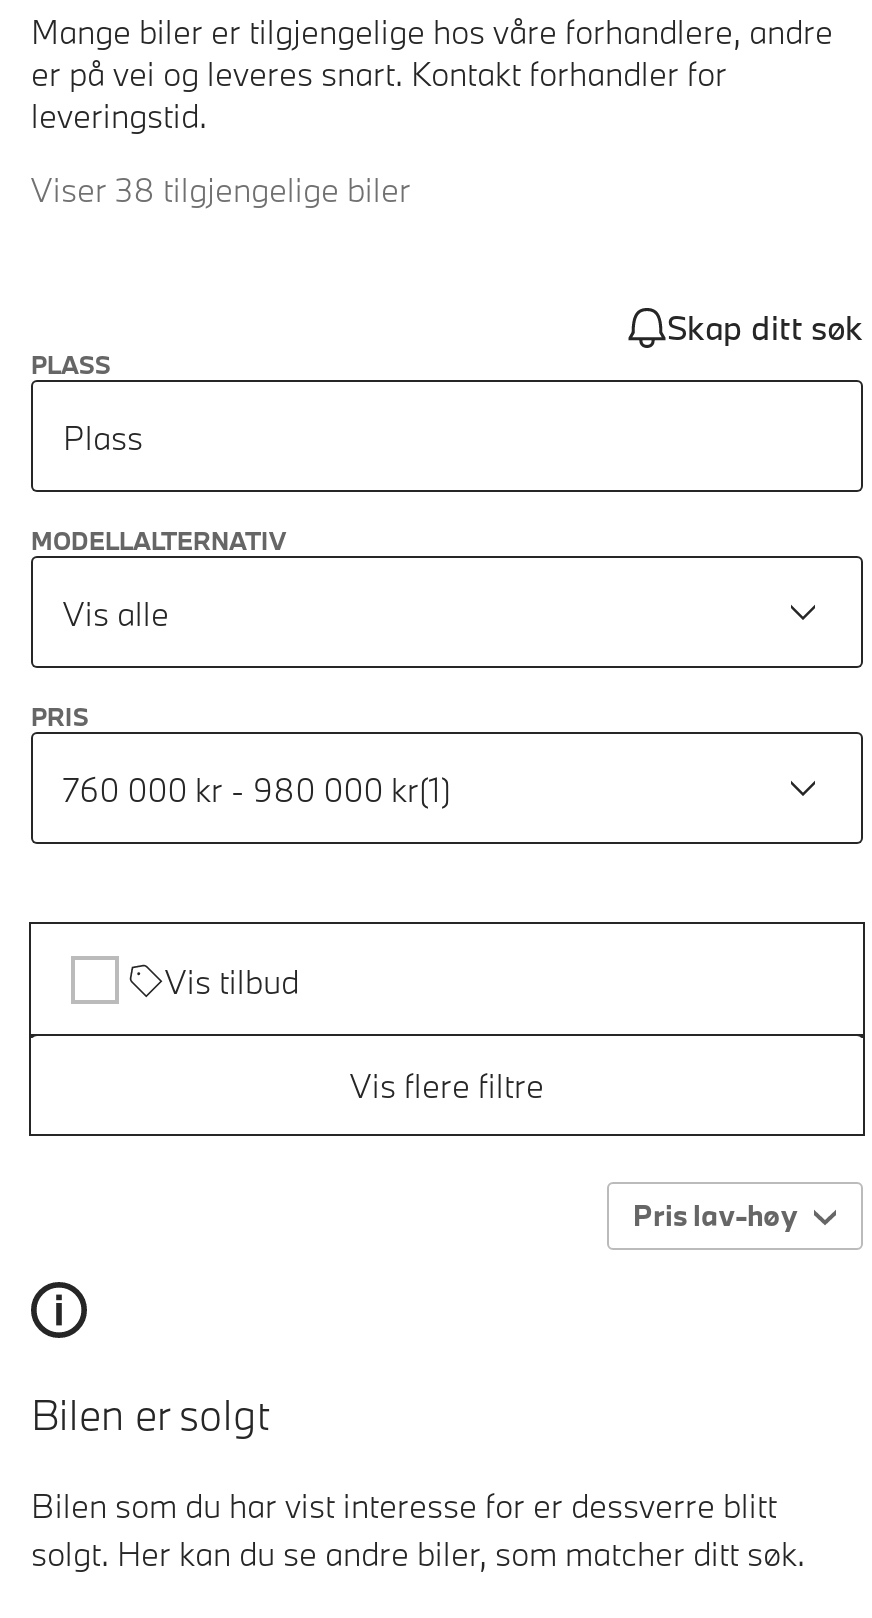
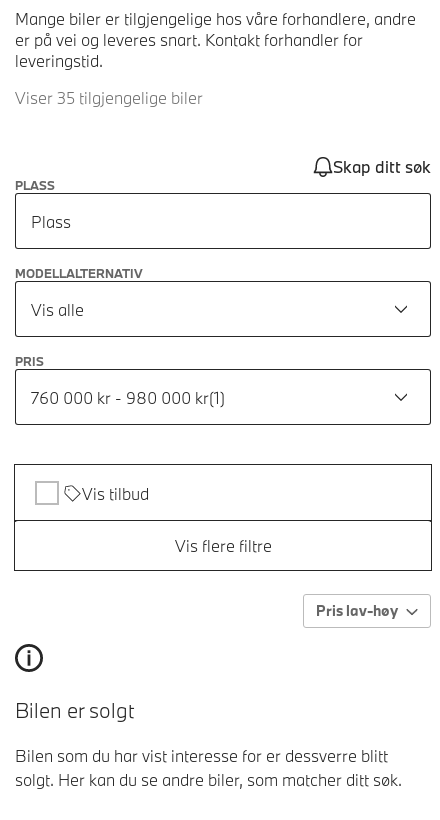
[31,168,411,210] Viser 38 tilgjengelige biler -> [15,87,203,108] Viser 35 tilgjengelige biler

